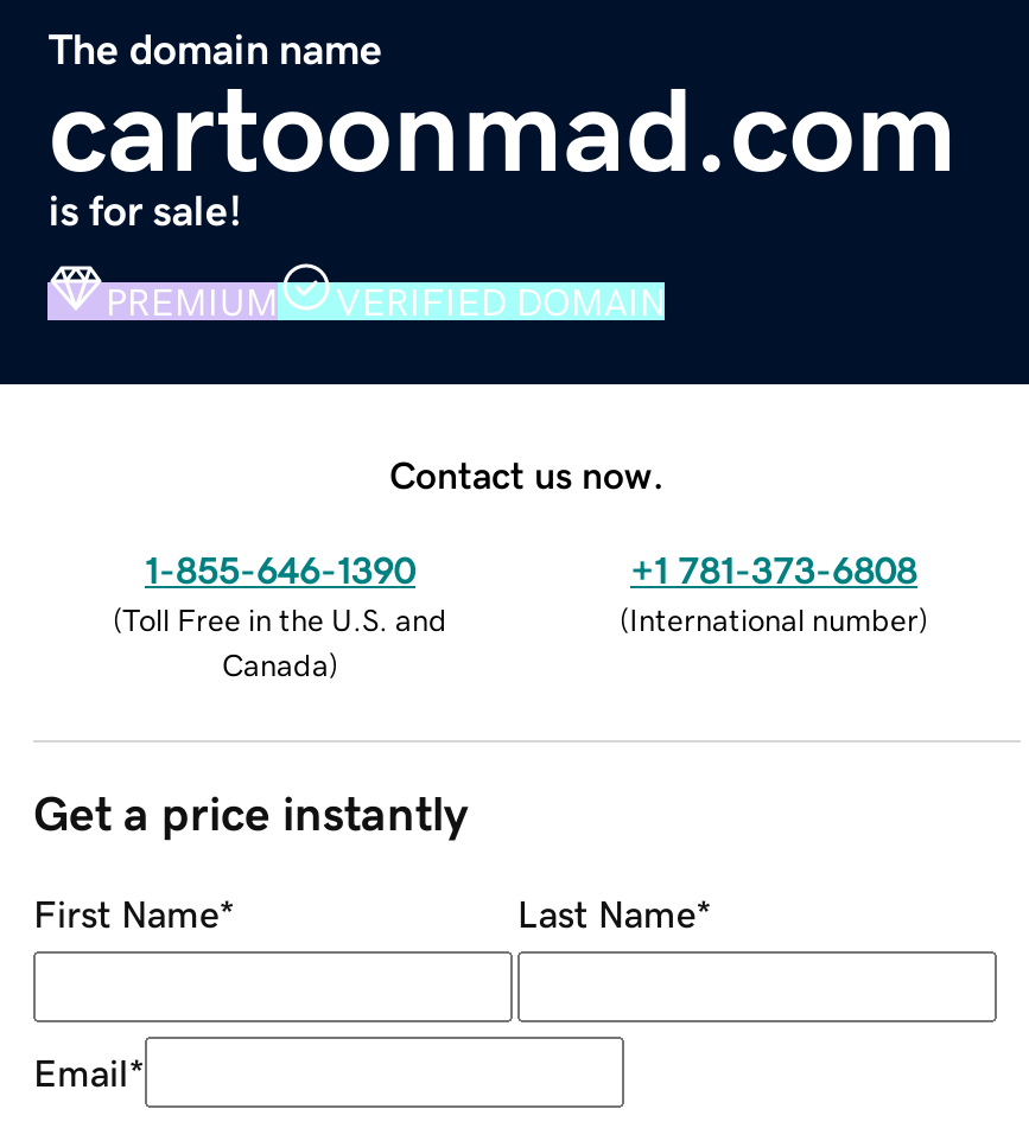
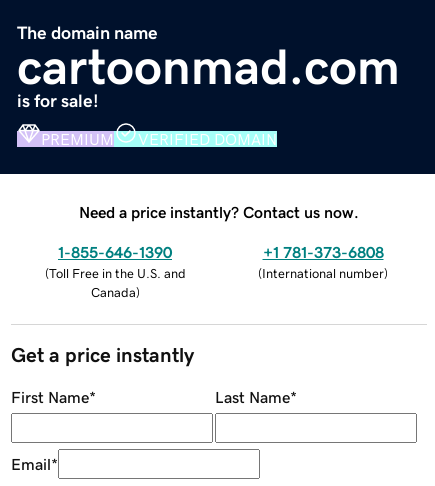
[389,455,665,492] Contact us now. -> [79,204,359,220] Need a price instantly? Contact us now.

